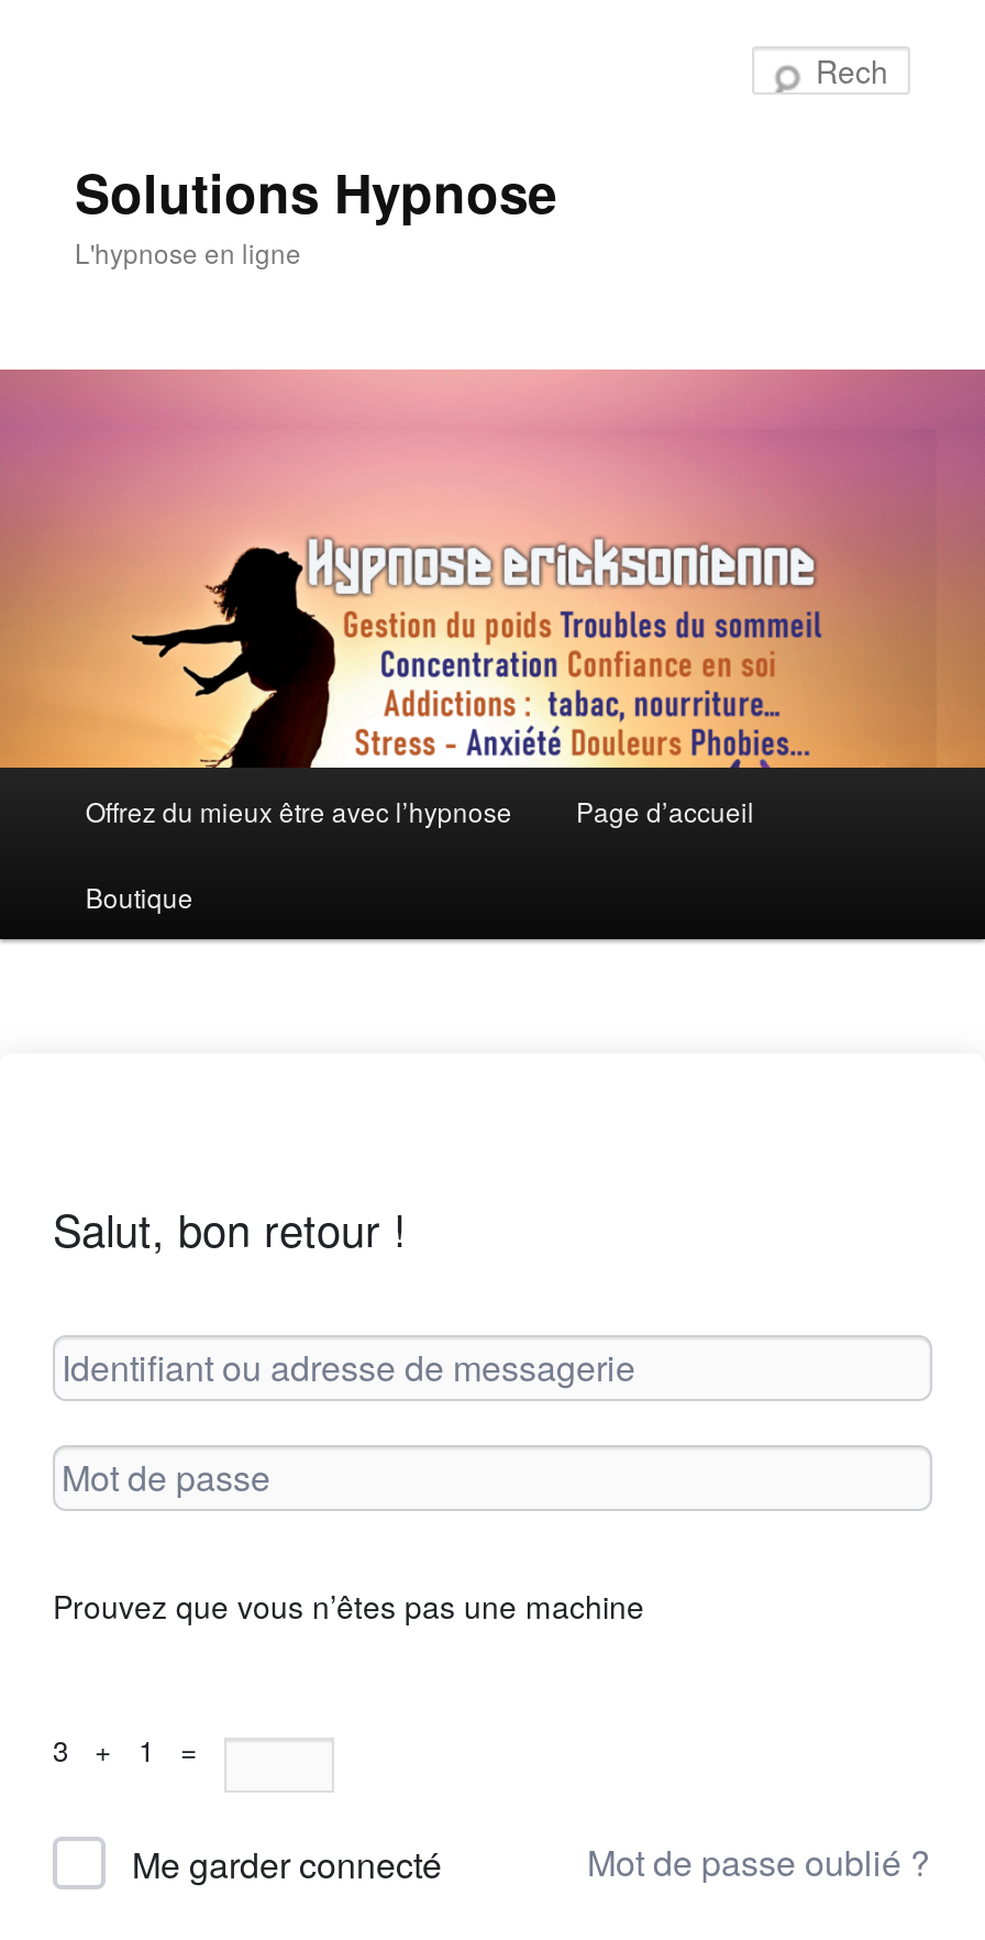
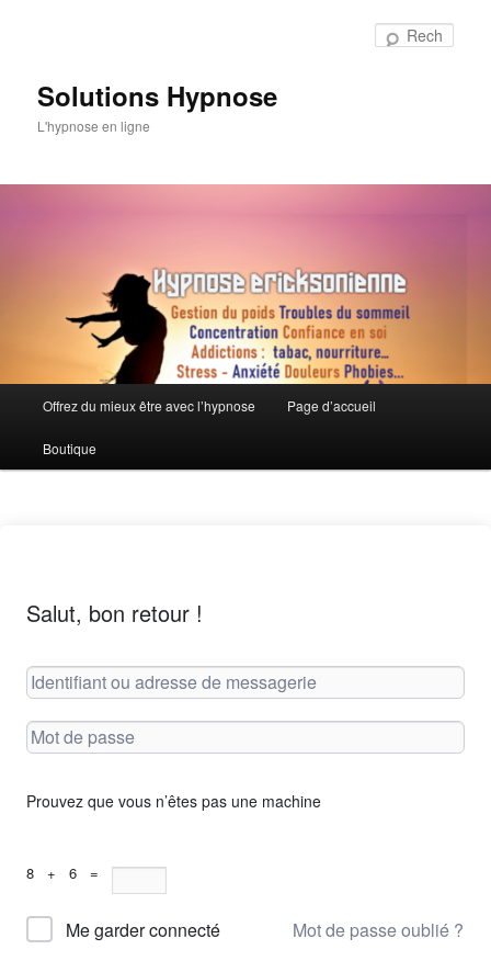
[53,1728,224,1770] 3 + 1 = -> [26,862,112,883] 8 + 6 =

